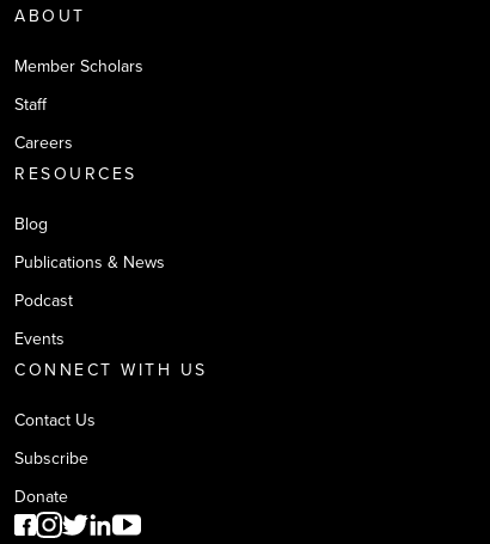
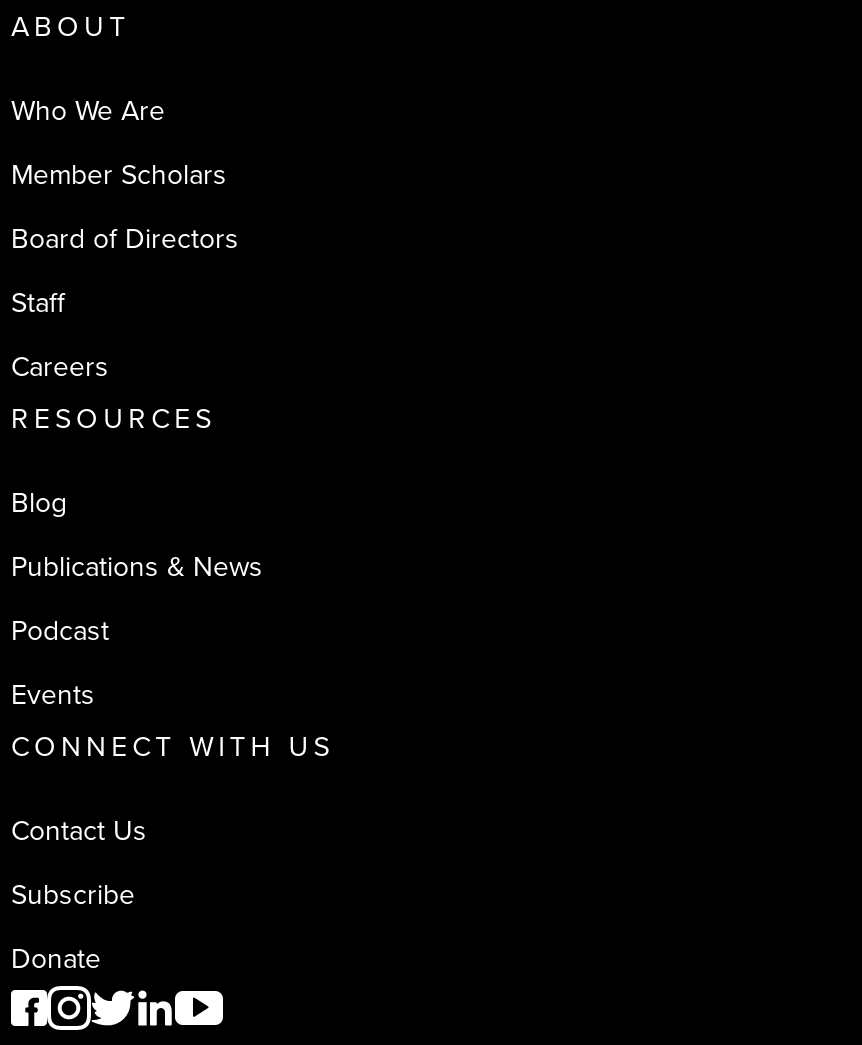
none -> [11,90,165,132] Who We Are
none -> [11,218,239,260] Board of Directors

